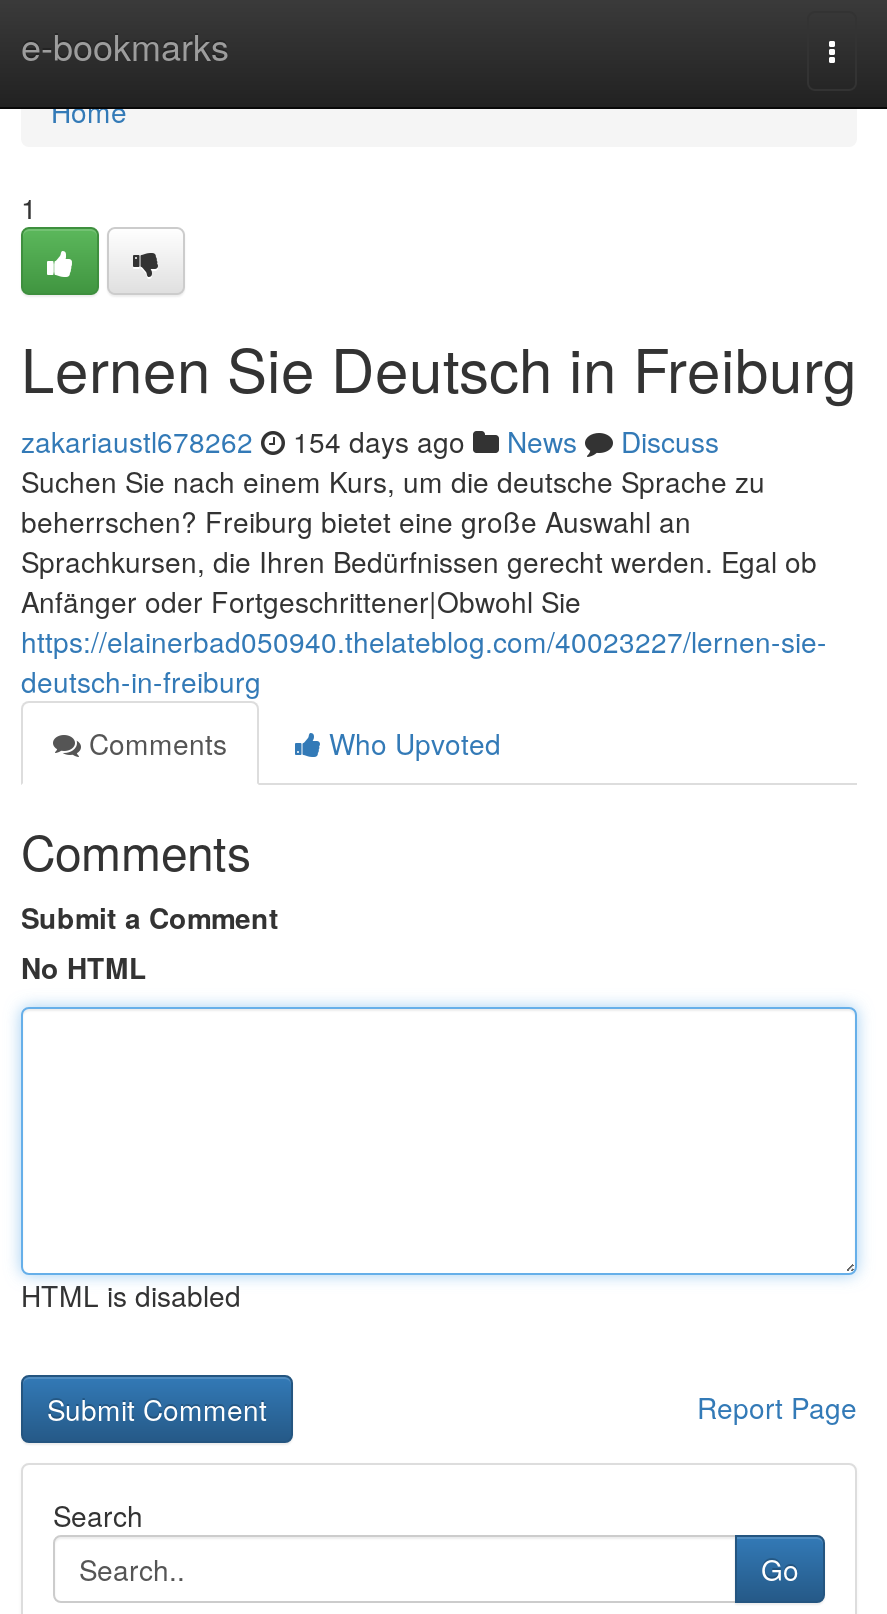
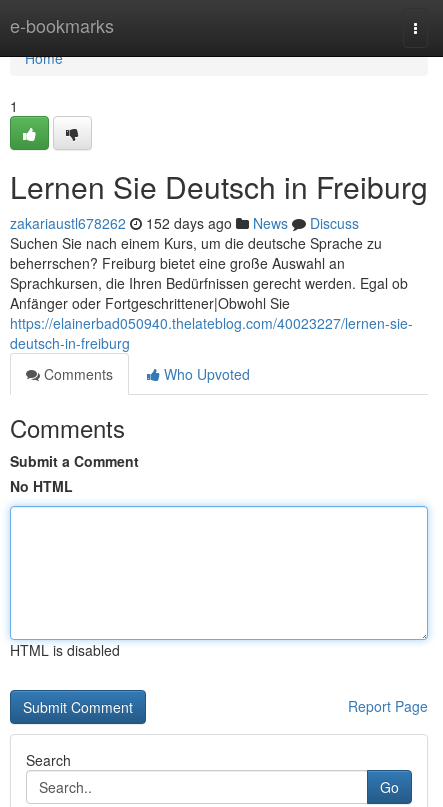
[21,421,719,461] zakariaustl678262 154 days ago News Discuss -> [10,213,359,233] zakariaustl678262 152 days ago News Discuss

